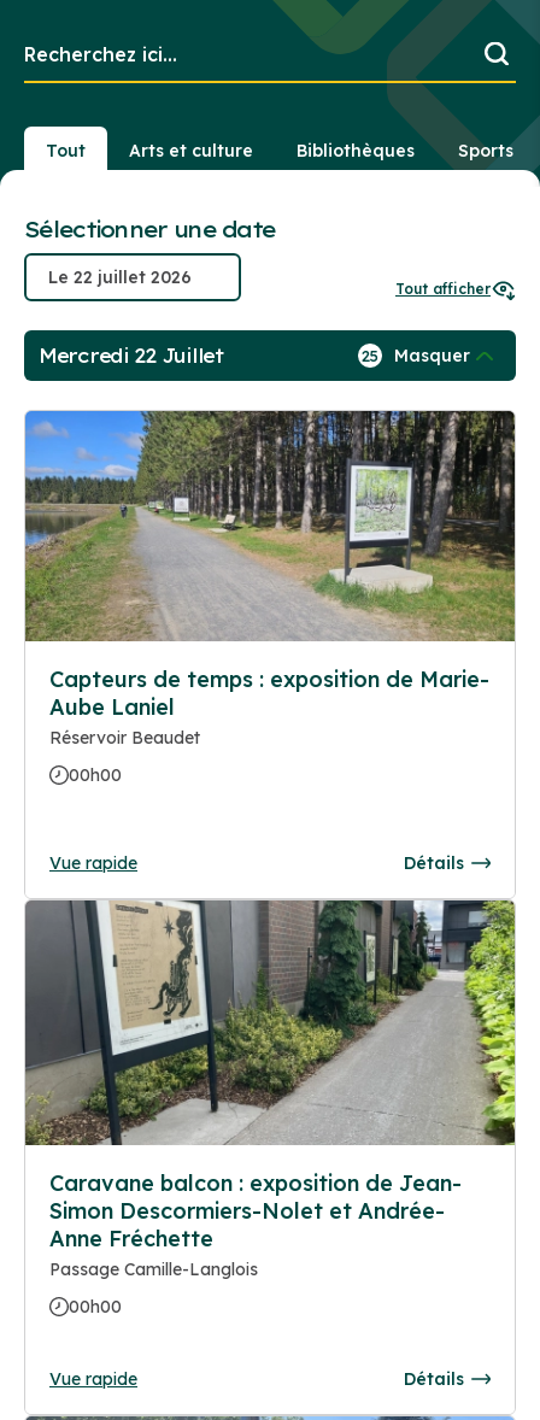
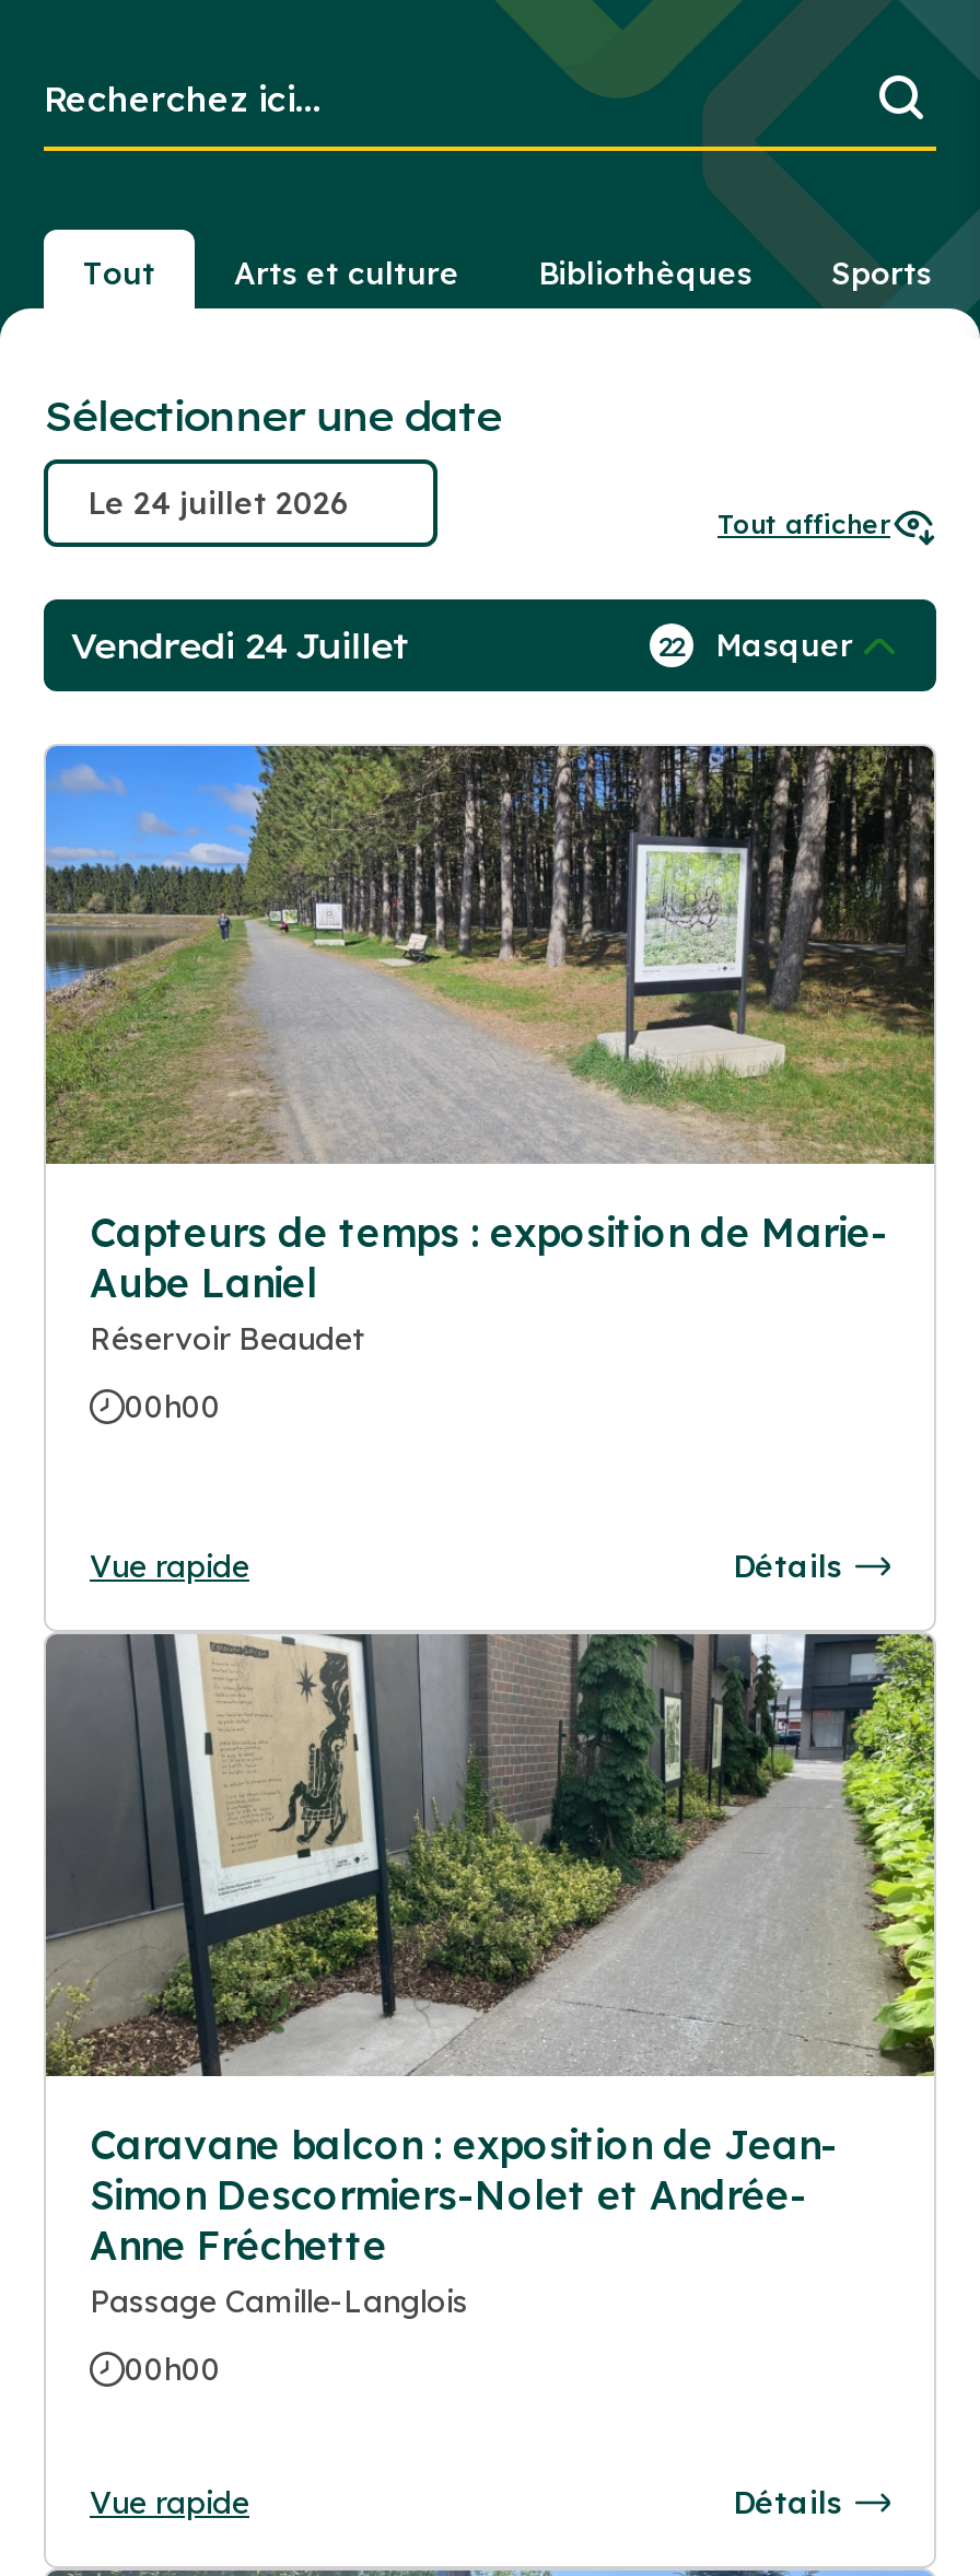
[39,344,224,368] Mercredi 22 Juillet -> [70,624,408,668] Vendredi 24 Juillet
[362,345,470,367] 25 Masquer -> [658,626,853,665] 22 Masquer

